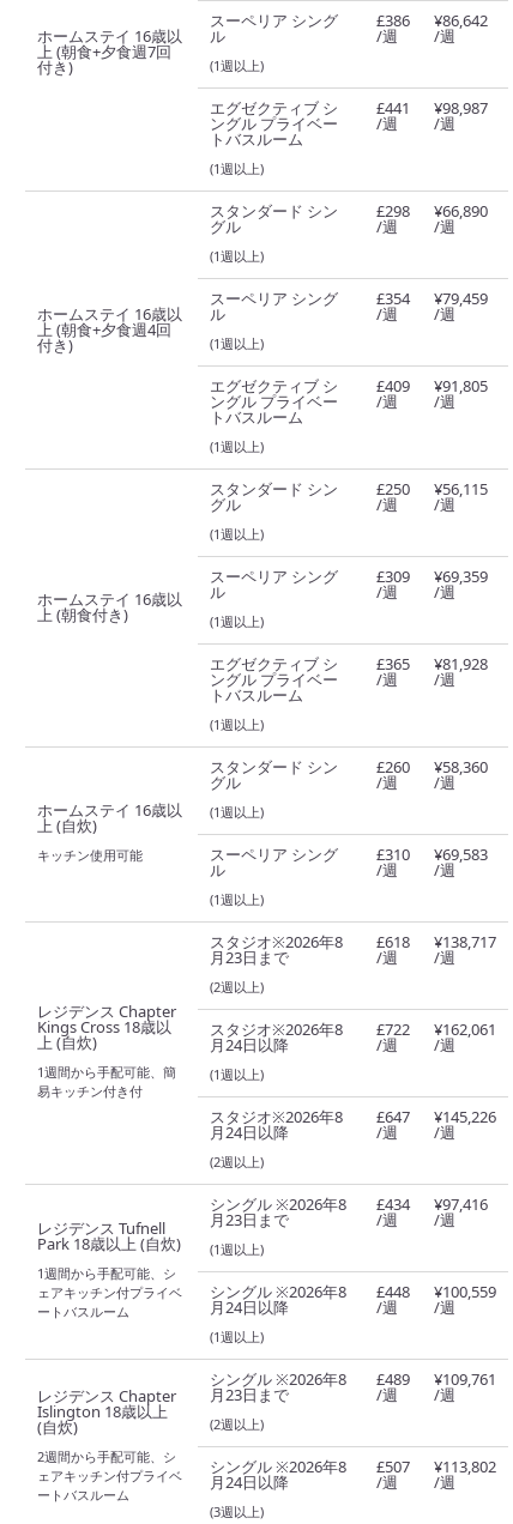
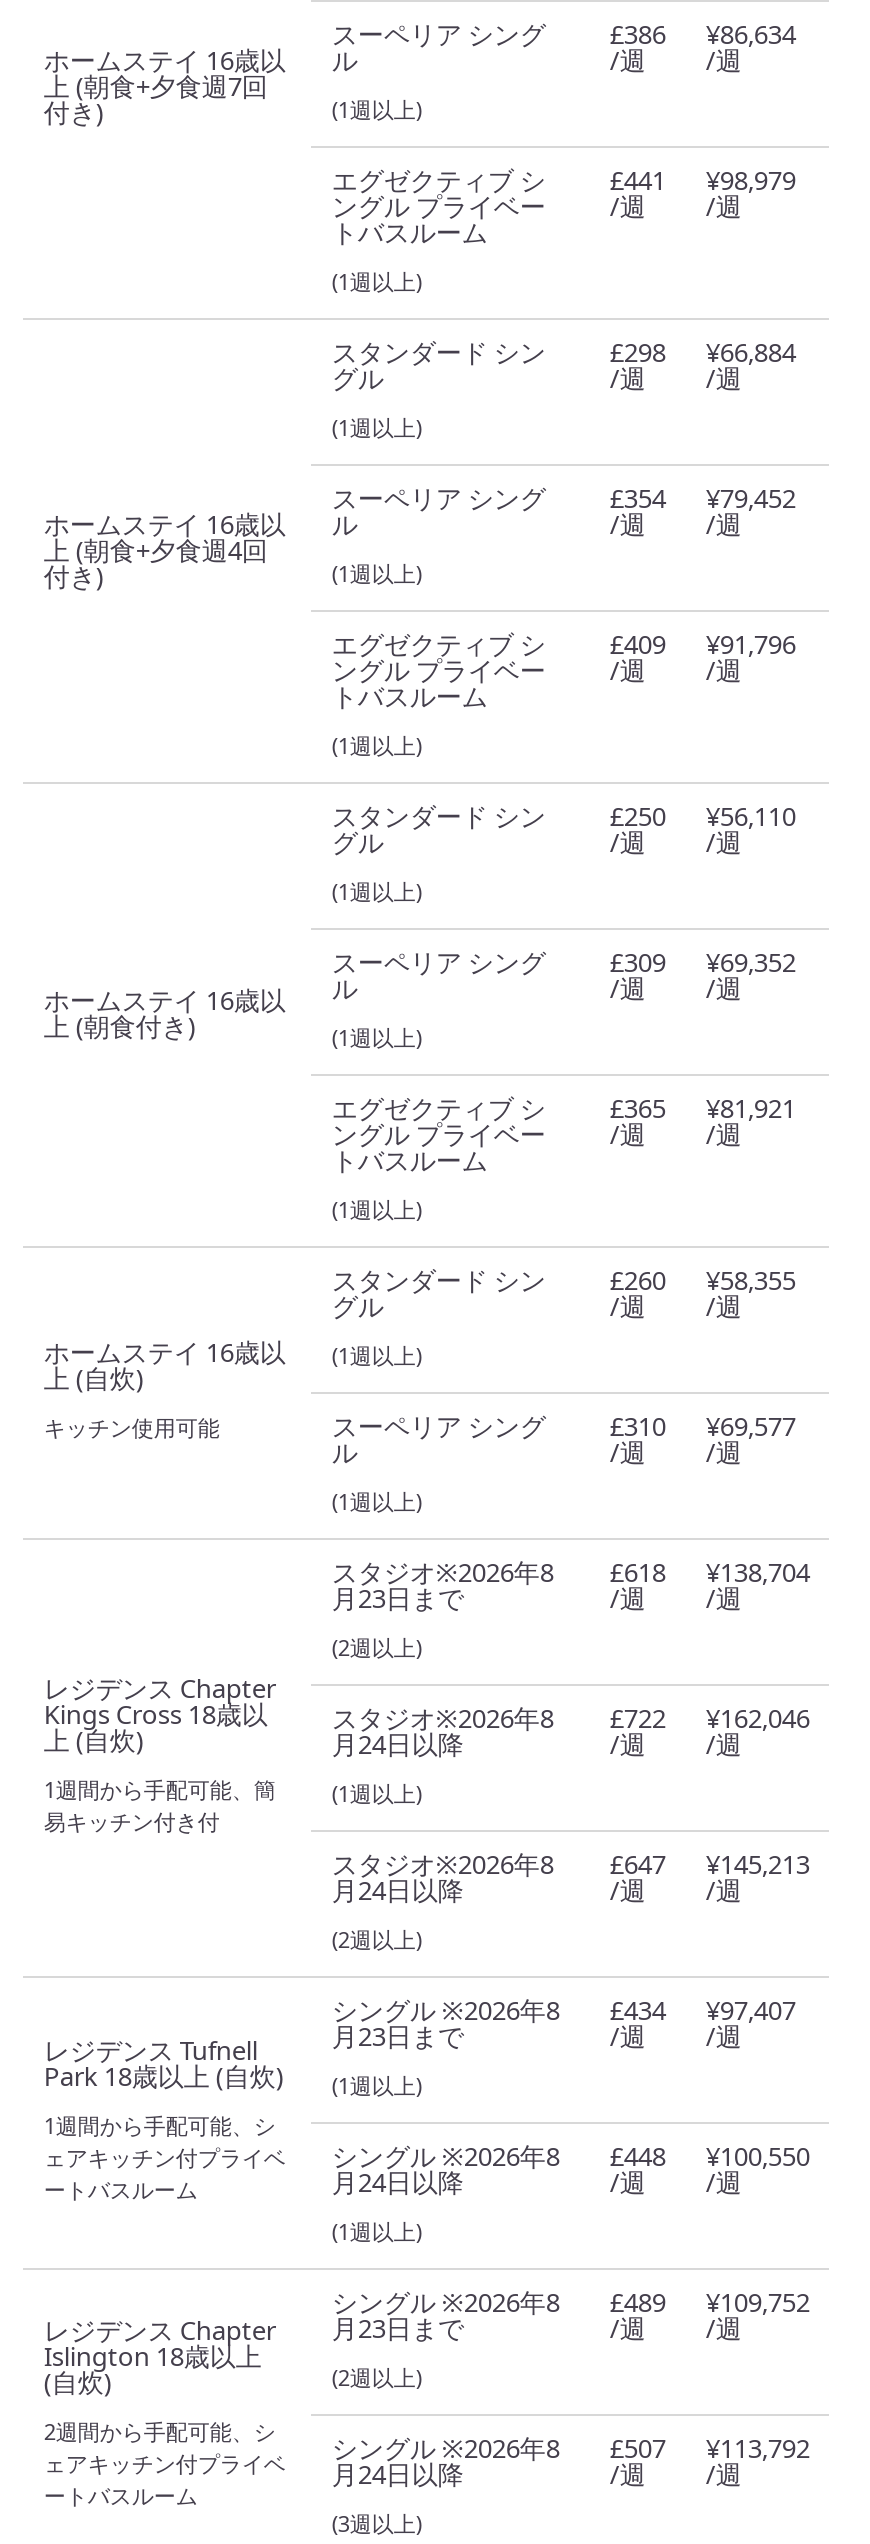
[434,9,488,31] ¥86,642 -> [706,15,796,51] ¥86,634
[434,96,488,118] ¥98,987 -> [706,161,796,197] ¥98,979
[434,199,488,221] ¥66,890 -> [706,333,796,369] ¥66,884
[210,287,488,309] スーペリア シング £354 ¥79,459 -> [332,479,796,515] スーペリア シング £354 ¥79,452
[210,374,488,396] エグゼクティブ シ £409 ¥91,805 -> [332,625,796,661] エグゼクティブ シ £409 ¥91,796
[434,477,488,499] ¥56,115 -> [706,797,796,833] ¥56,110
[210,565,488,586] スーペリア シング £309 ¥69,359 -> [332,943,796,979] スーペリア シング £309 ¥69,352
[210,652,488,674] エグゼクティブ シ £365 ¥81,928 -> [332,1089,796,1125] エグゼクティブ シ £365 ¥81,921
[210,755,488,777] スタンダード シン £260 ¥58,360 -> [332,1261,796,1297] スタンダード シン £260 ¥58,355
[210,843,488,864] スーペリア シング £310 ¥69,583 -> [332,1407,796,1443] スーペリア シング £310 ¥69,577
[210,930,497,952] スタジオ※2026年8 £618 ¥138,717 -> [332,1553,810,1589] スタジオ※2026年8 £618 ¥138,704
[38,1015,497,1039] Kings Cross 18歳以 スタジオ※2026年8 £722 ¥162,061 -> [44,1695,810,1735] Kings Cross 18歳以 スタジオ※2026年8 £722 ¥162,046
[210,1105,497,1127] スタジオ※2026年8 £647 ¥145,226 -> [332,1845,810,1881] スタジオ※2026年8 £647 ¥145,213
[210,1193,488,1214] シングル ※2026年8 £434 ¥97,416 -> [332,1991,796,2027] シングル ※2026年8 £434 ¥97,407
[38,1280,497,1302] ェアキッチン付プライベ シングル ※2026年8 £448 ¥100,559 -> [44,2137,810,2173] ェアキッチン付プライベ シングル ※2026年8 £448 ¥100,550
[210,1368,497,1389] シングル ※2026年8 £489 ¥109,761 -> [332,2283,810,2319] シングル ※2026年8 £489 ¥109,752
[38,1447,497,1492] 2週間から手配可能、シ ェアキッチン付プライベ シングル ※2026年8 月24日以降 £507 ¥113,802 -> [44,2415,810,2491] 2週間から手配可能、シ ェアキッチン付プライベ シングル ※2026年8 月24日以降 £507 ¥113,792

